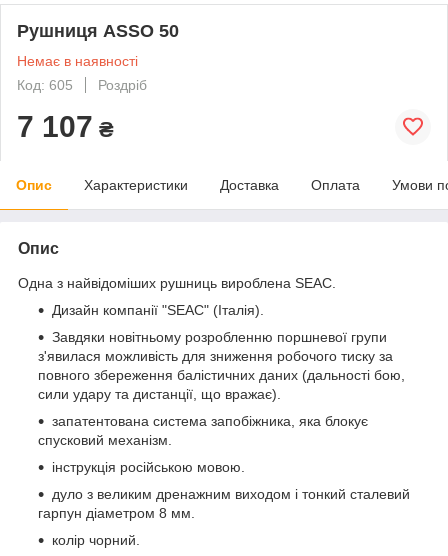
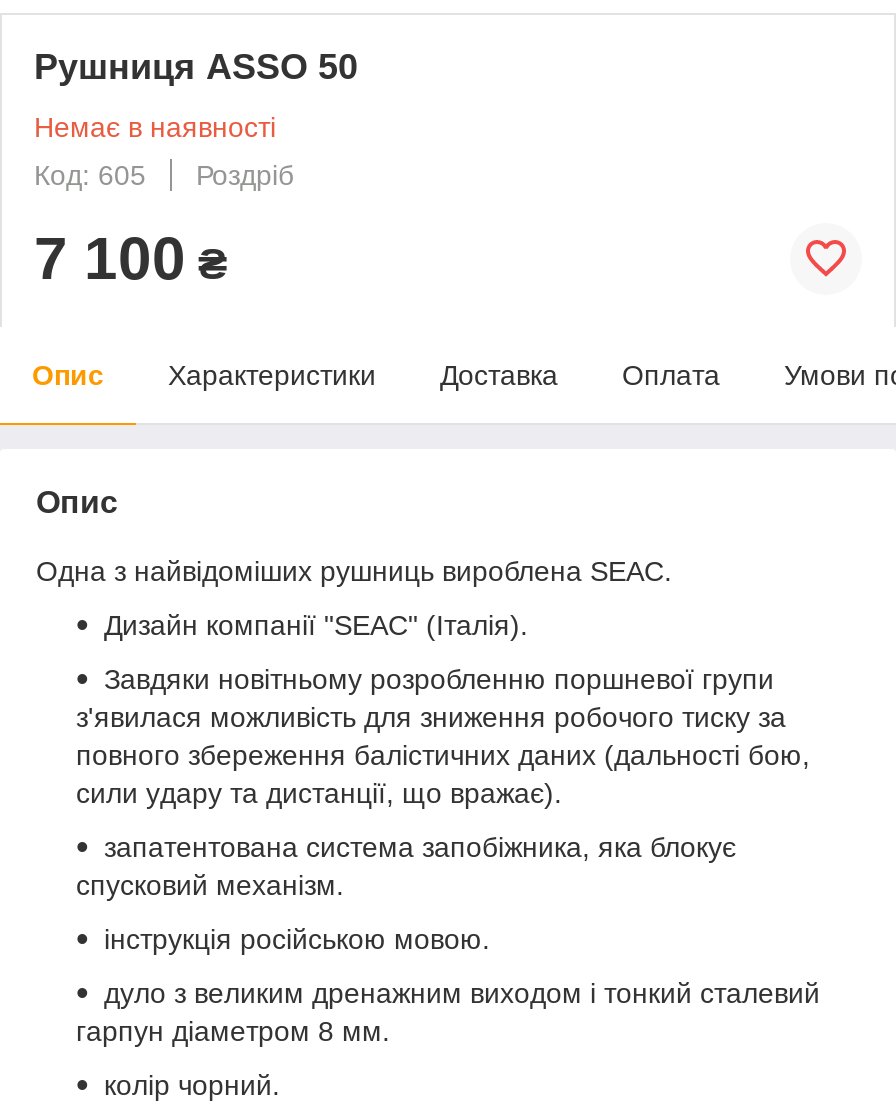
[17,110,114,143] 7 107 ₴ -> [34,225,228,291] 7 100 ₴

